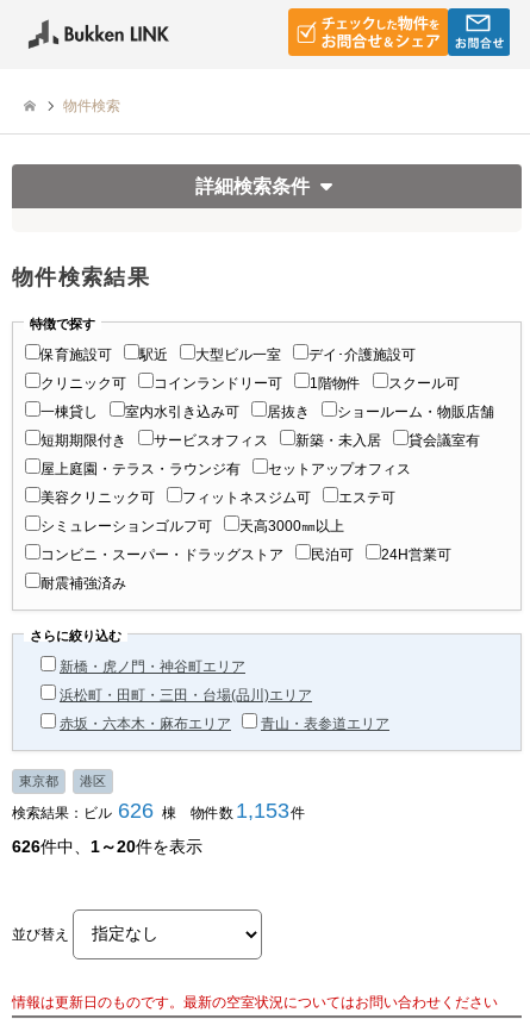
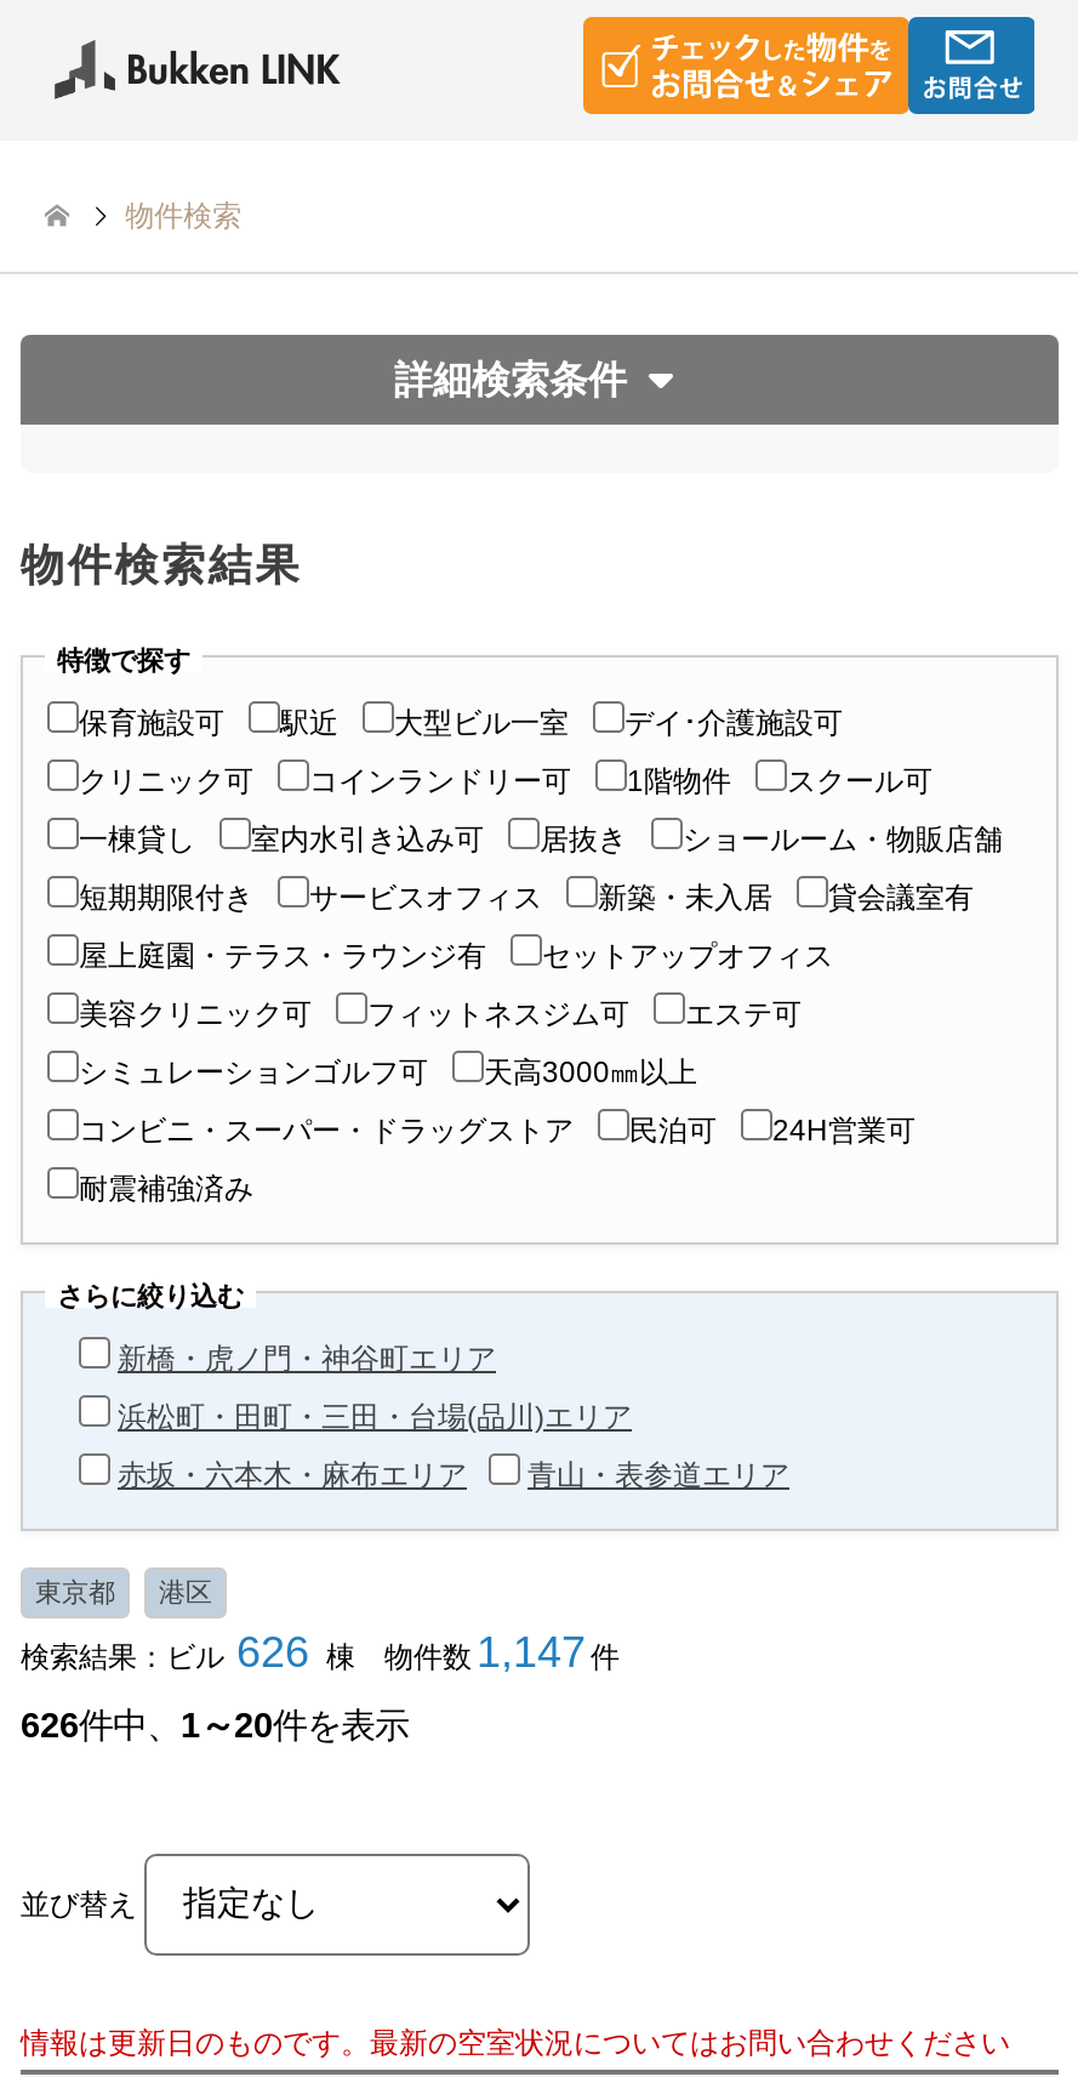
[12,799,306,823] 検索結果：ビル 626 棟 物件数 1,153 件 -> [21,1628,620,1677] 検索結果：ビル 626 棟 物件数 1,147 件

